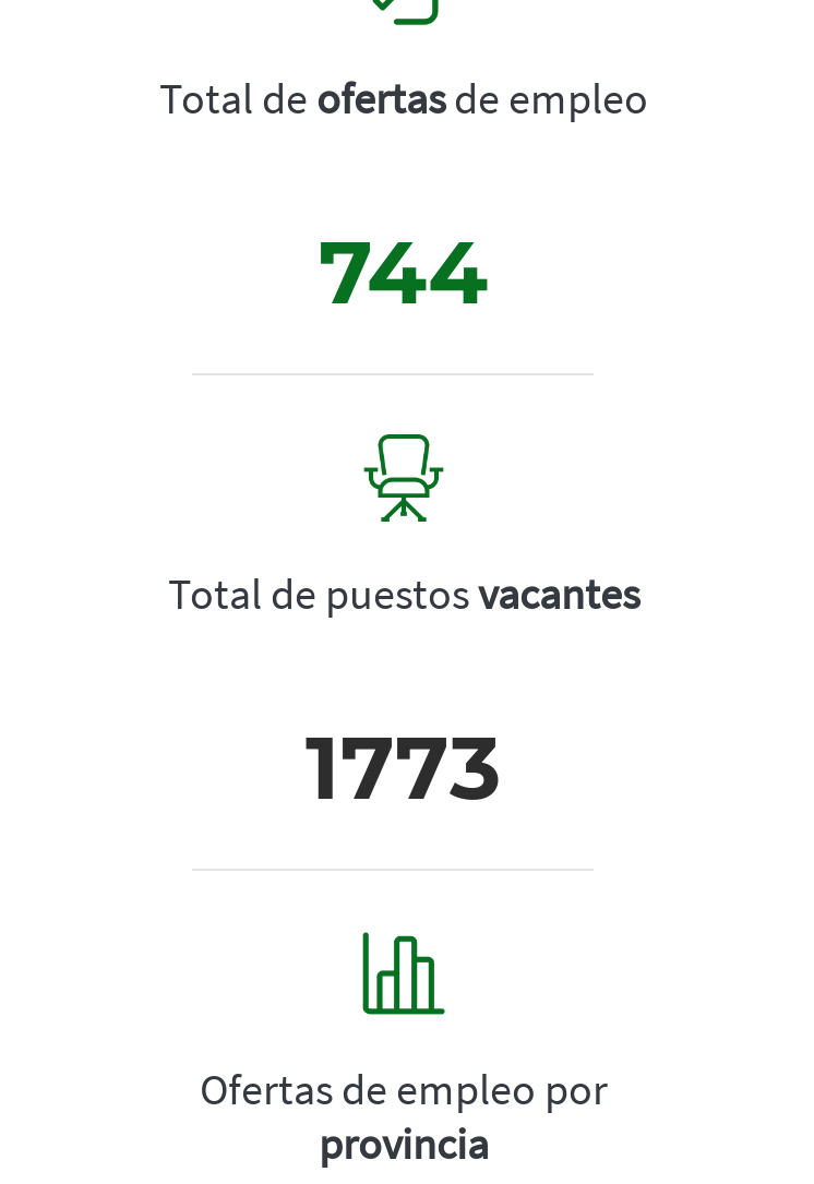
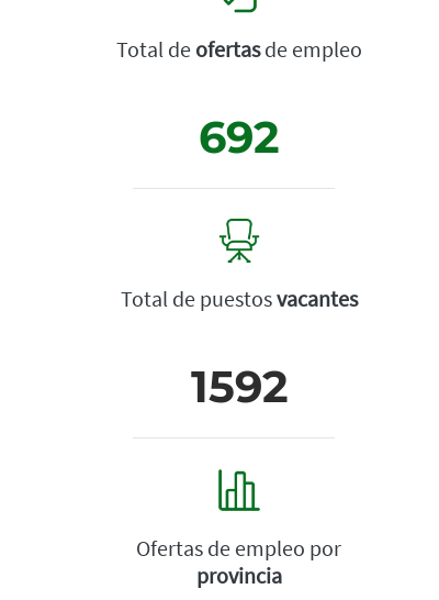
[319,219,489,326] 744 -> [199,110,280,164] 692
[306,714,502,821] 1773 -> [190,360,288,413] 1592

